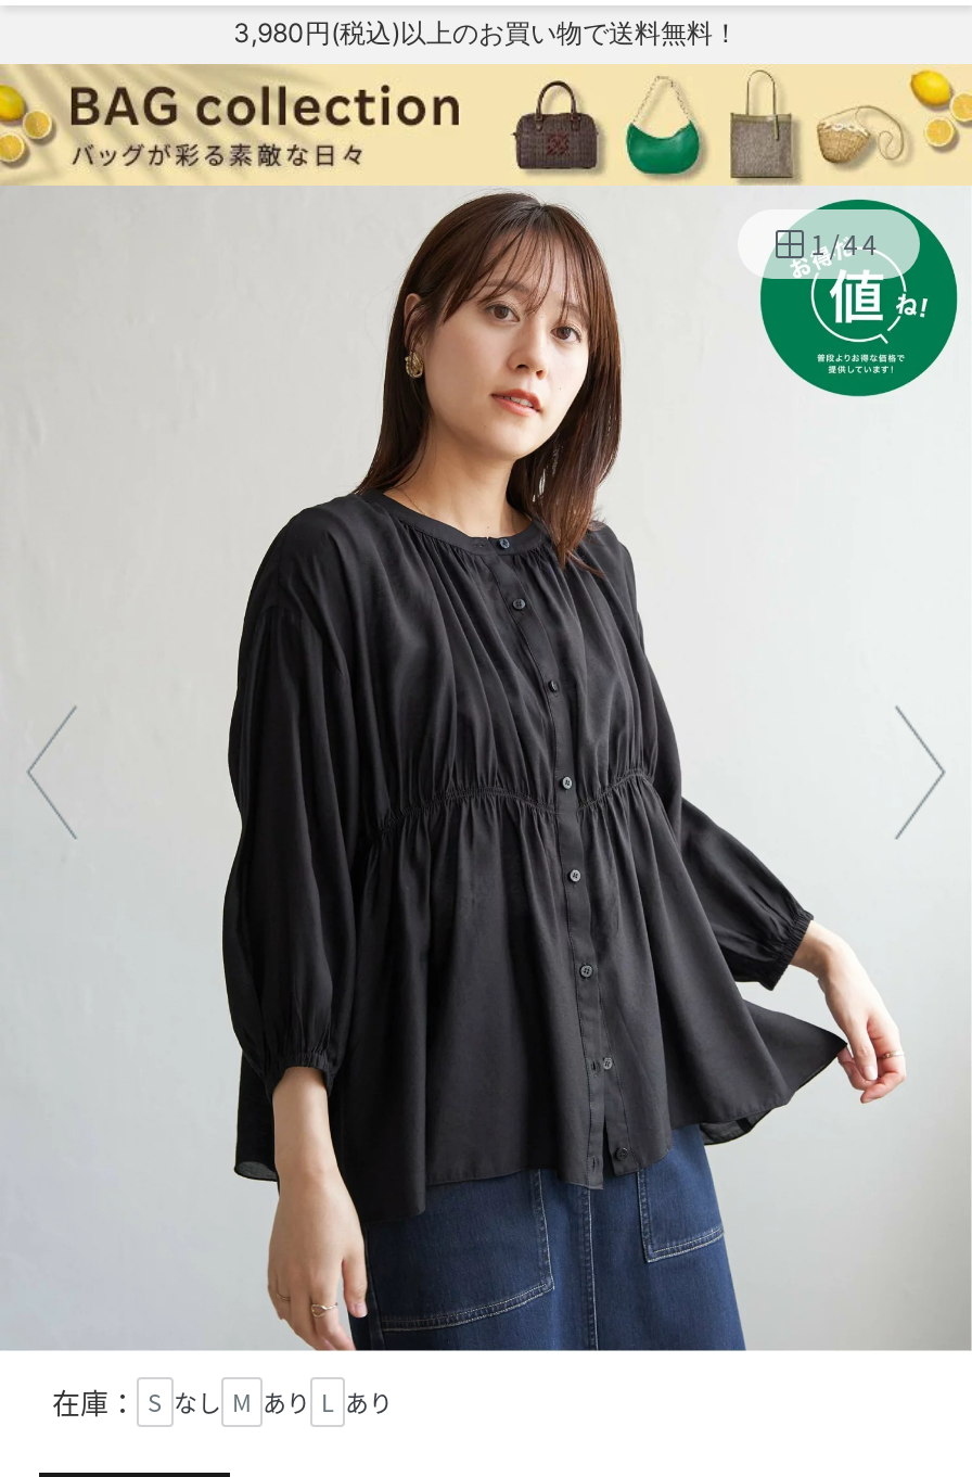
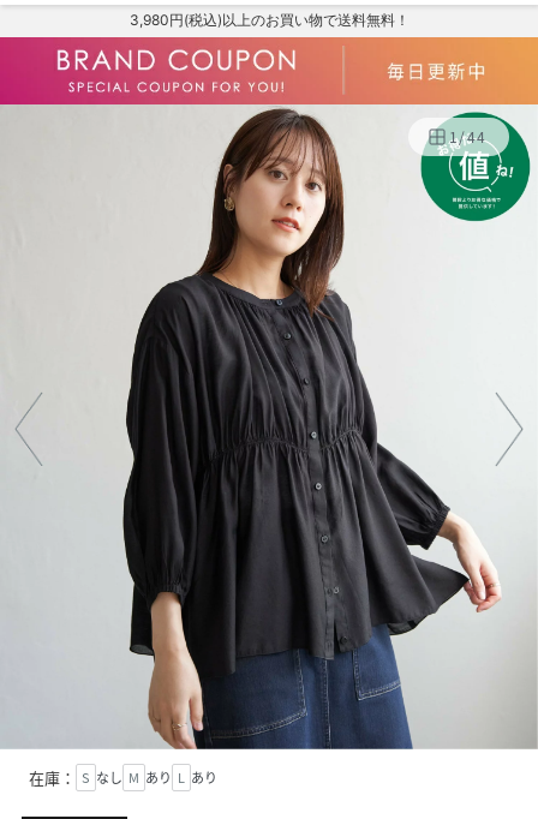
[7,64,965,186] [image] -> [4,36,534,106] [image]

